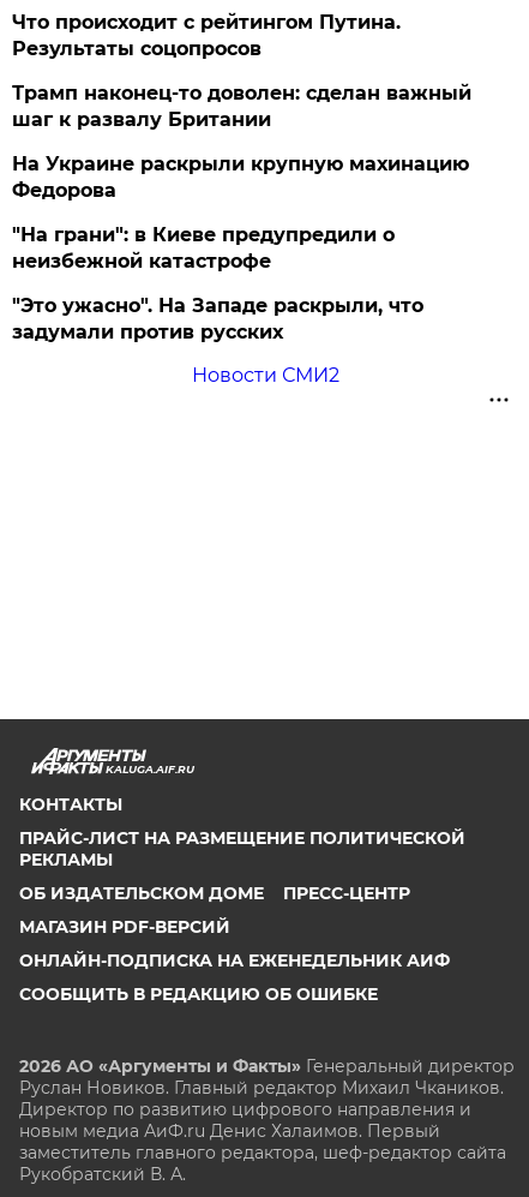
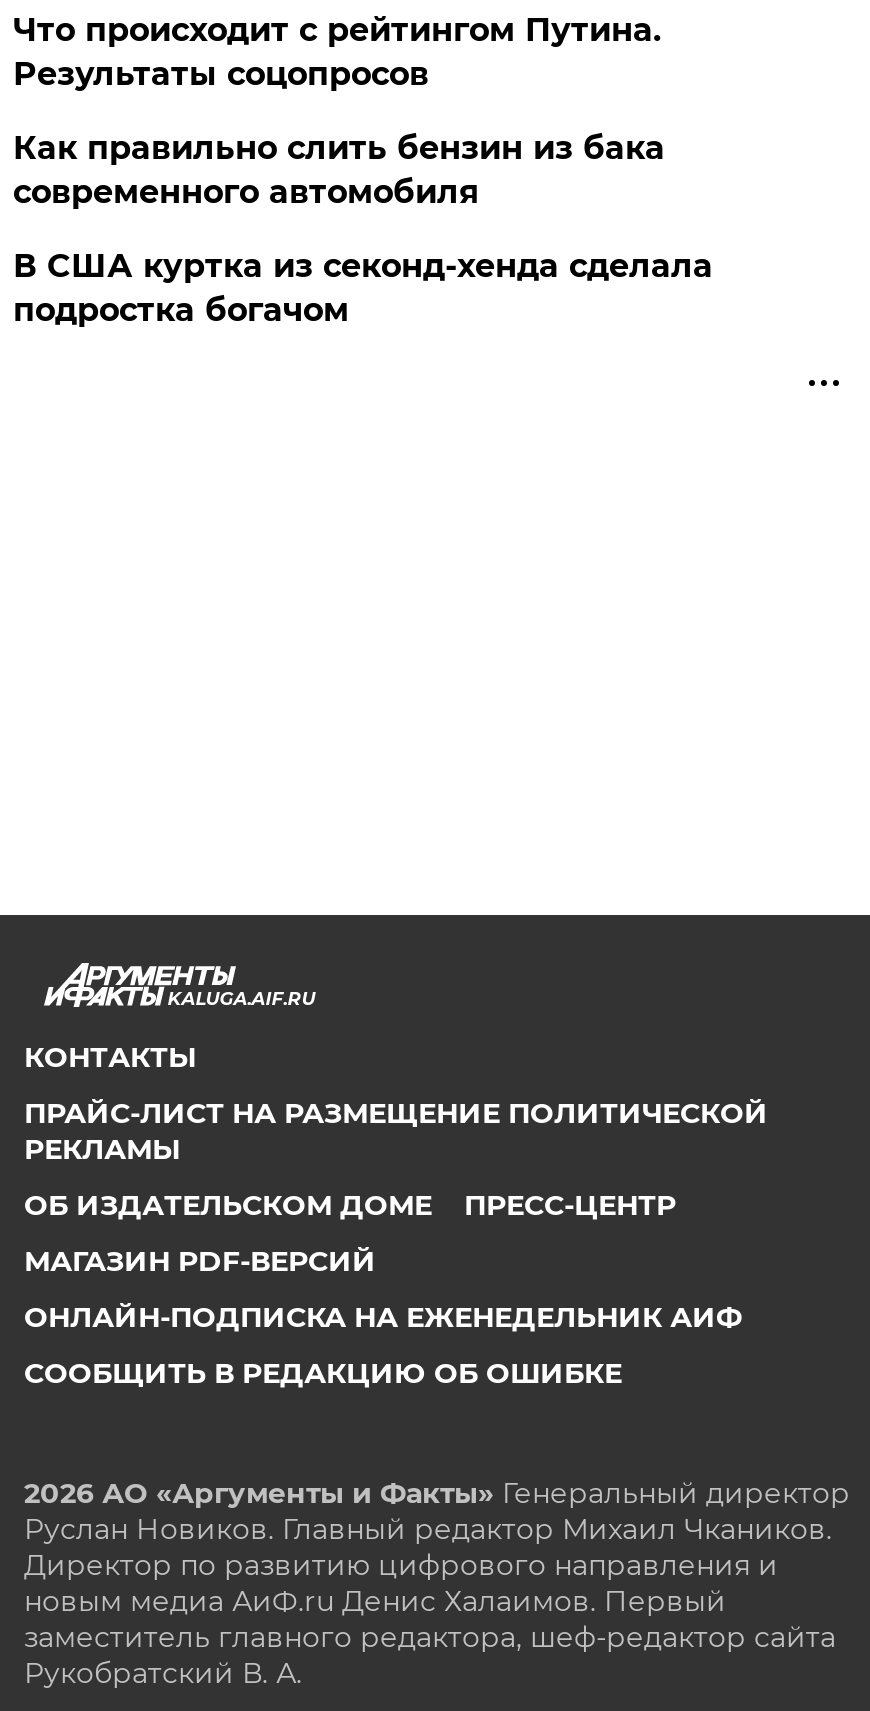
[12,82,472,387] Трамп наконец-то доволен: сделан важный | шаг к развалу Британии | На Украине раскрыли крупную махинацию | Федорова | "На грани": в Киеве предупредили о | неизбежной катастрофе | "Это ужасно". На Западе раскрыли, что | задумали против русских | Новости СМИ2 -> [13,129,713,329] Как правильно слить бензин из бака | современного автомобиля | В США куртка из секонд-хенда сделала | подростка богачом

